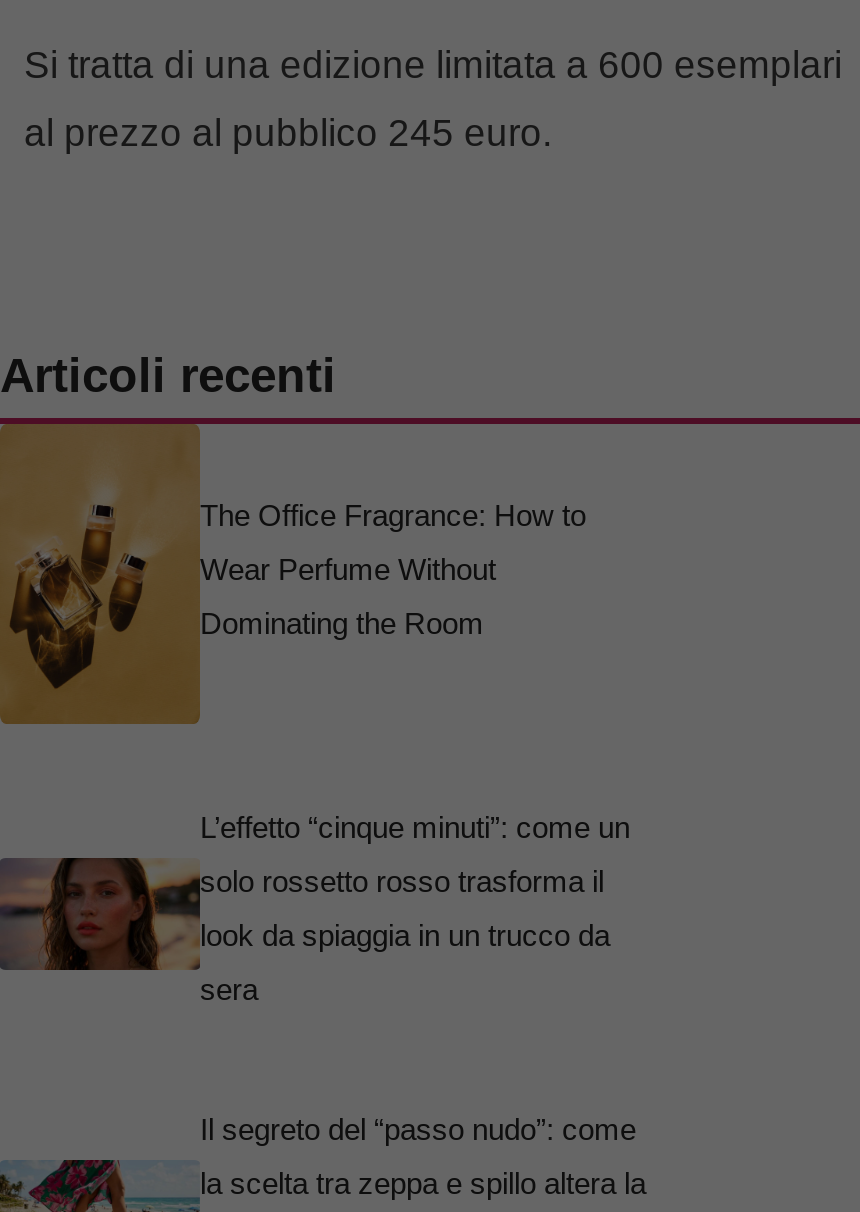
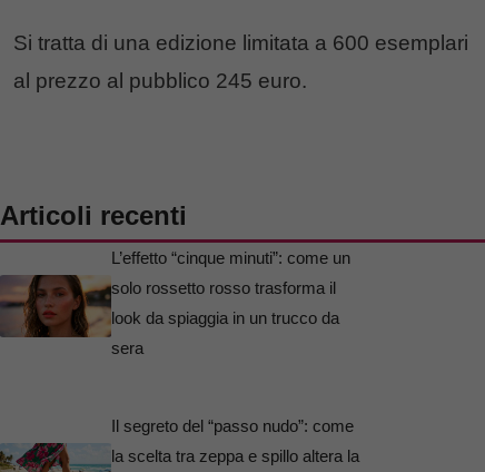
[6,424,586,726] [image] | The Office Fragrance: How to | Wear Perfume Without | Dominating the Room -> none

